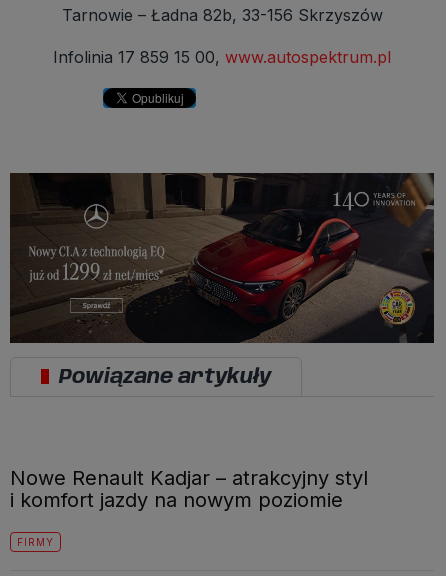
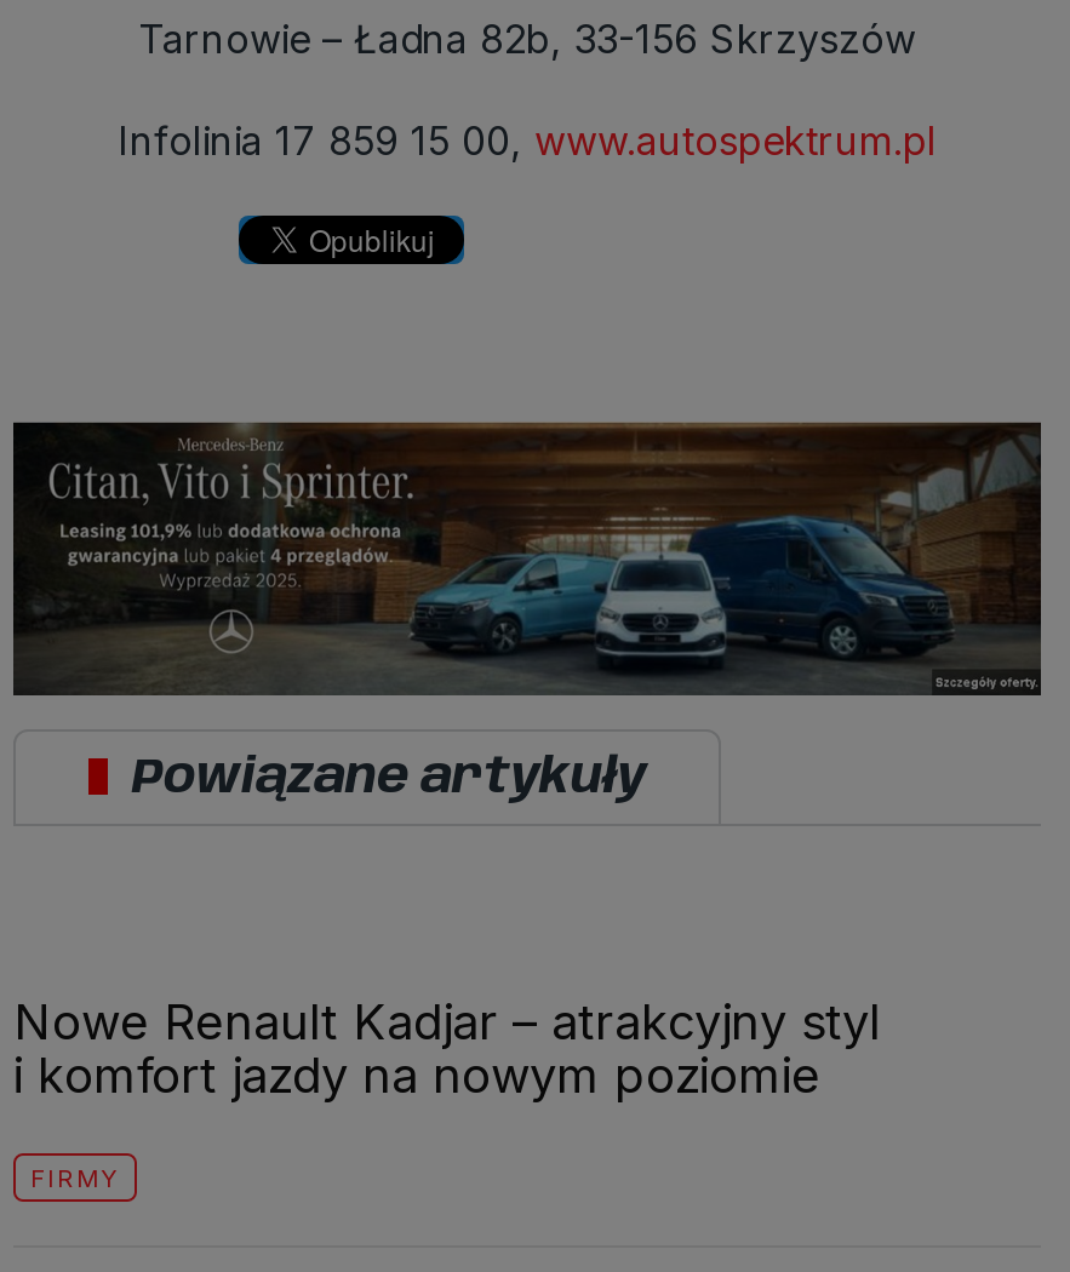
[10,172,434,344] [image] -> [13,419,1041,698] [image]

